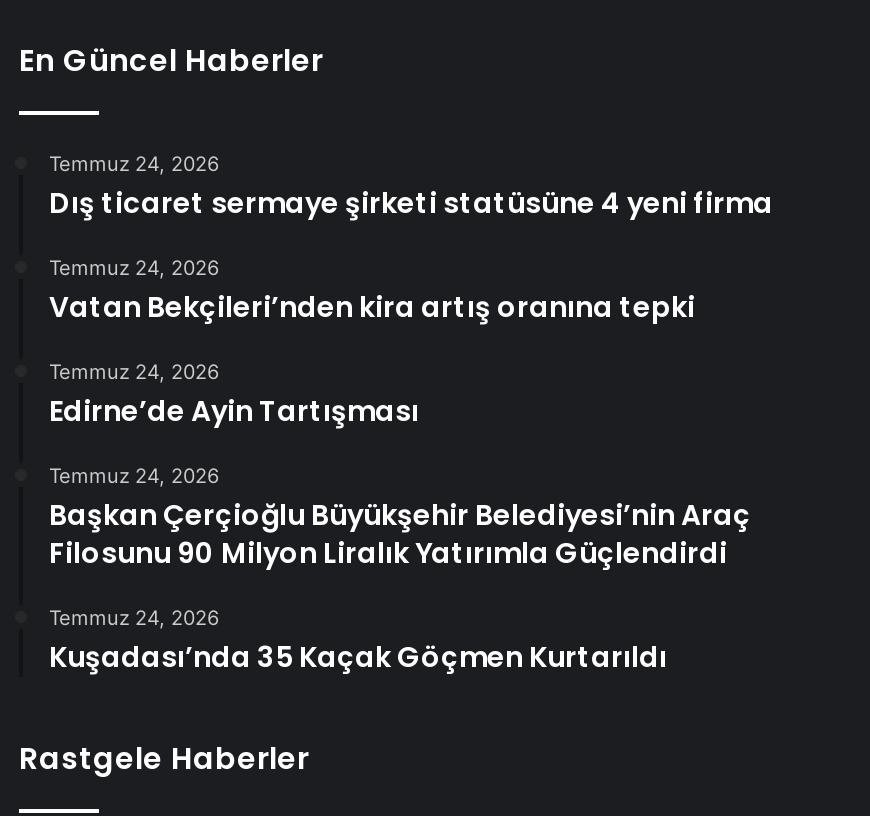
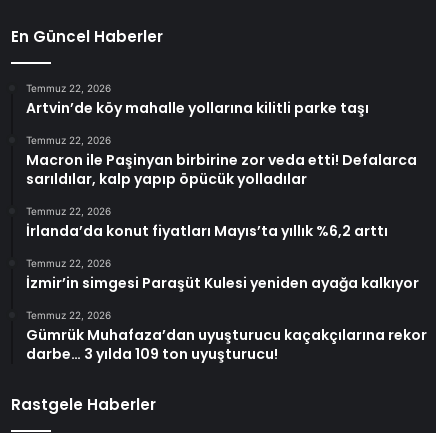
[49,151,773,223] Temmuz 24, 2026 | Dış ticaret sermaye şirketi statüsüne 4 yeni firma -> [26,82,369,118] Temmuz 22, 2026 | Artvin’de köy mahalle yollarına kilitli parke taşı
[49,255,695,327] Temmuz 24, 2026 | Vatan Bekçileri’nden kira artış oranına tepki -> [26,134,417,189] Temmuz 22, 2026 | Macron ile Paşinyan birbirine zor veda etti! Defalarca | sarıldılar, kalp yapıp öpücük yolladılar
[49,359,419,431] Temmuz 24, 2026 | Edirne’de Ayin Tartışması -> [26,205,388,241] Temmuz 22, 2026 | İrlanda’da konut fiyatları Mayıs’ta yıllık %6,2 arttı
[49,463,751,573] Temmuz 24, 2026 | Başkan Çerçioğlu Büyükşehir Belediyesi’nin Araç | Filosunu 90 Milyon Liralık Yatırımla Güçlendirdi -> [26,257,419,293] Temmuz 22, 2026 | İzmir’in simgesi Paraşüt Kulesi yeniden ayağa kalkıyor
[49,605,667,677] Temmuz 24, 2026 | Kuşadası’nda 35 Kaçak Göçmen Kurtarıldı -> [26,309,427,364] Temmuz 22, 2026 | Gümrük Muhafaza’dan uyuşturucu kaçakçılarına rekor | darbe… 3 yılda 109 ton uyuşturucu!

